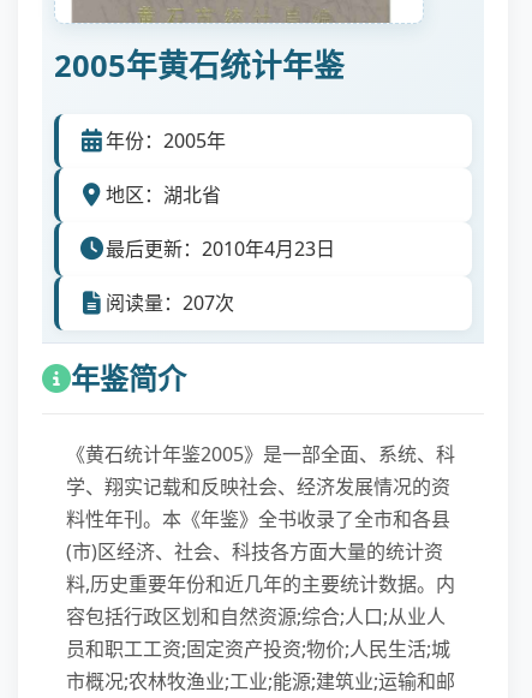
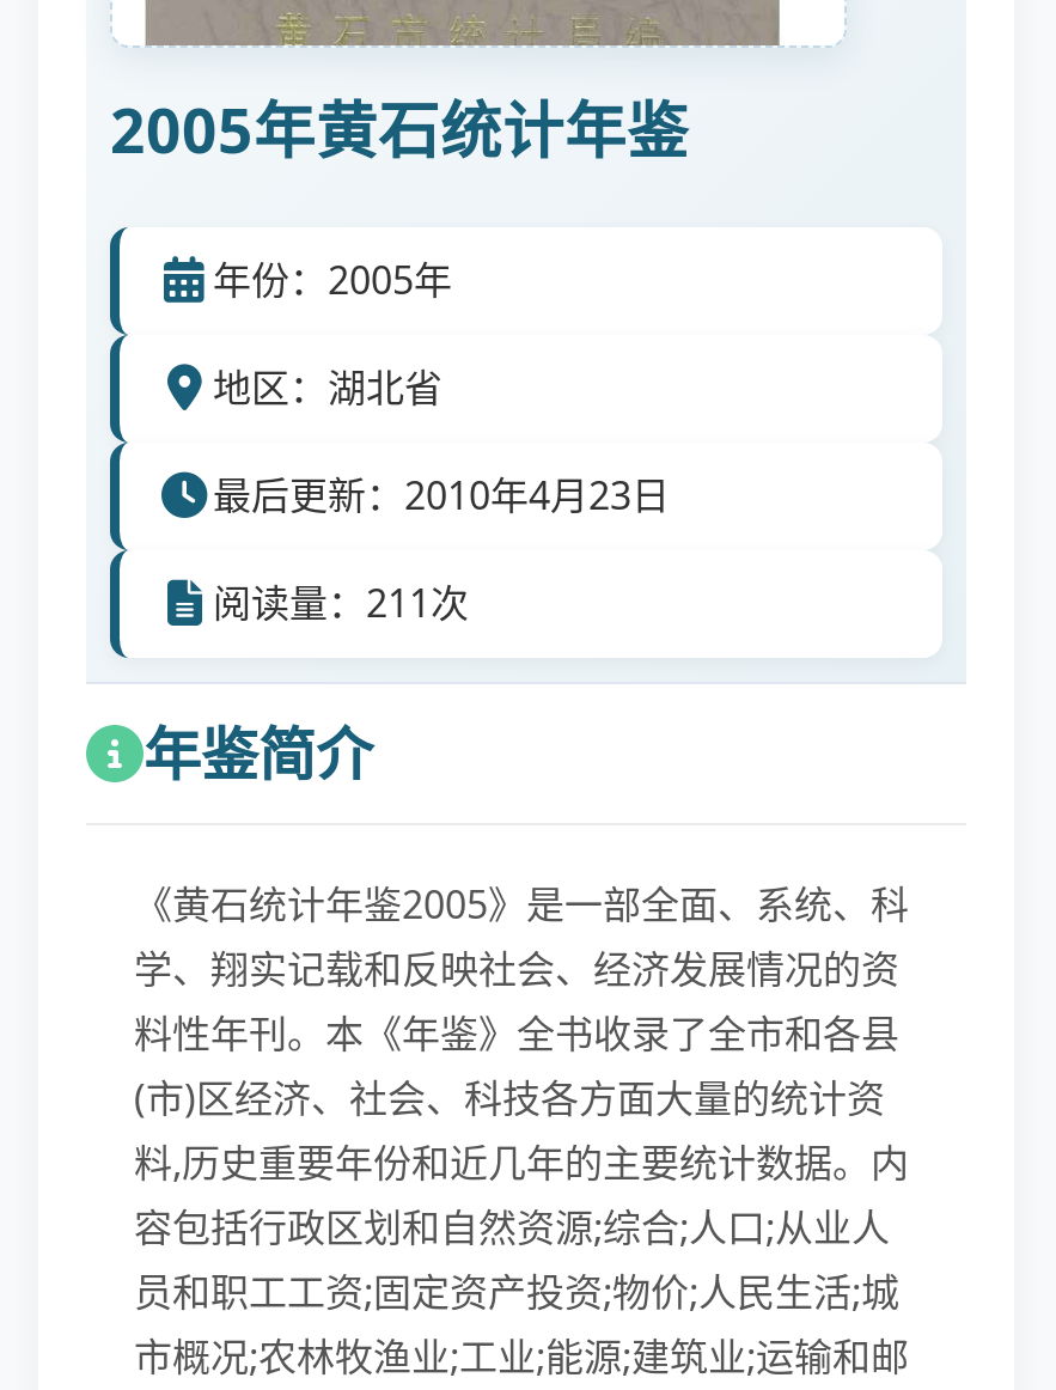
[106,290,234,316] 阅读量：207次 -> [213,577,469,629] 阅读量：211次

